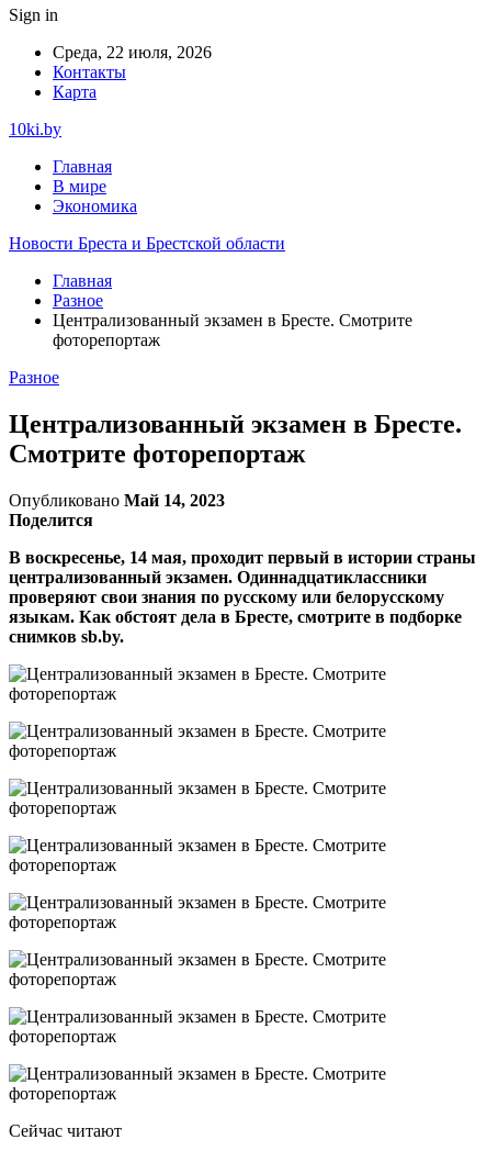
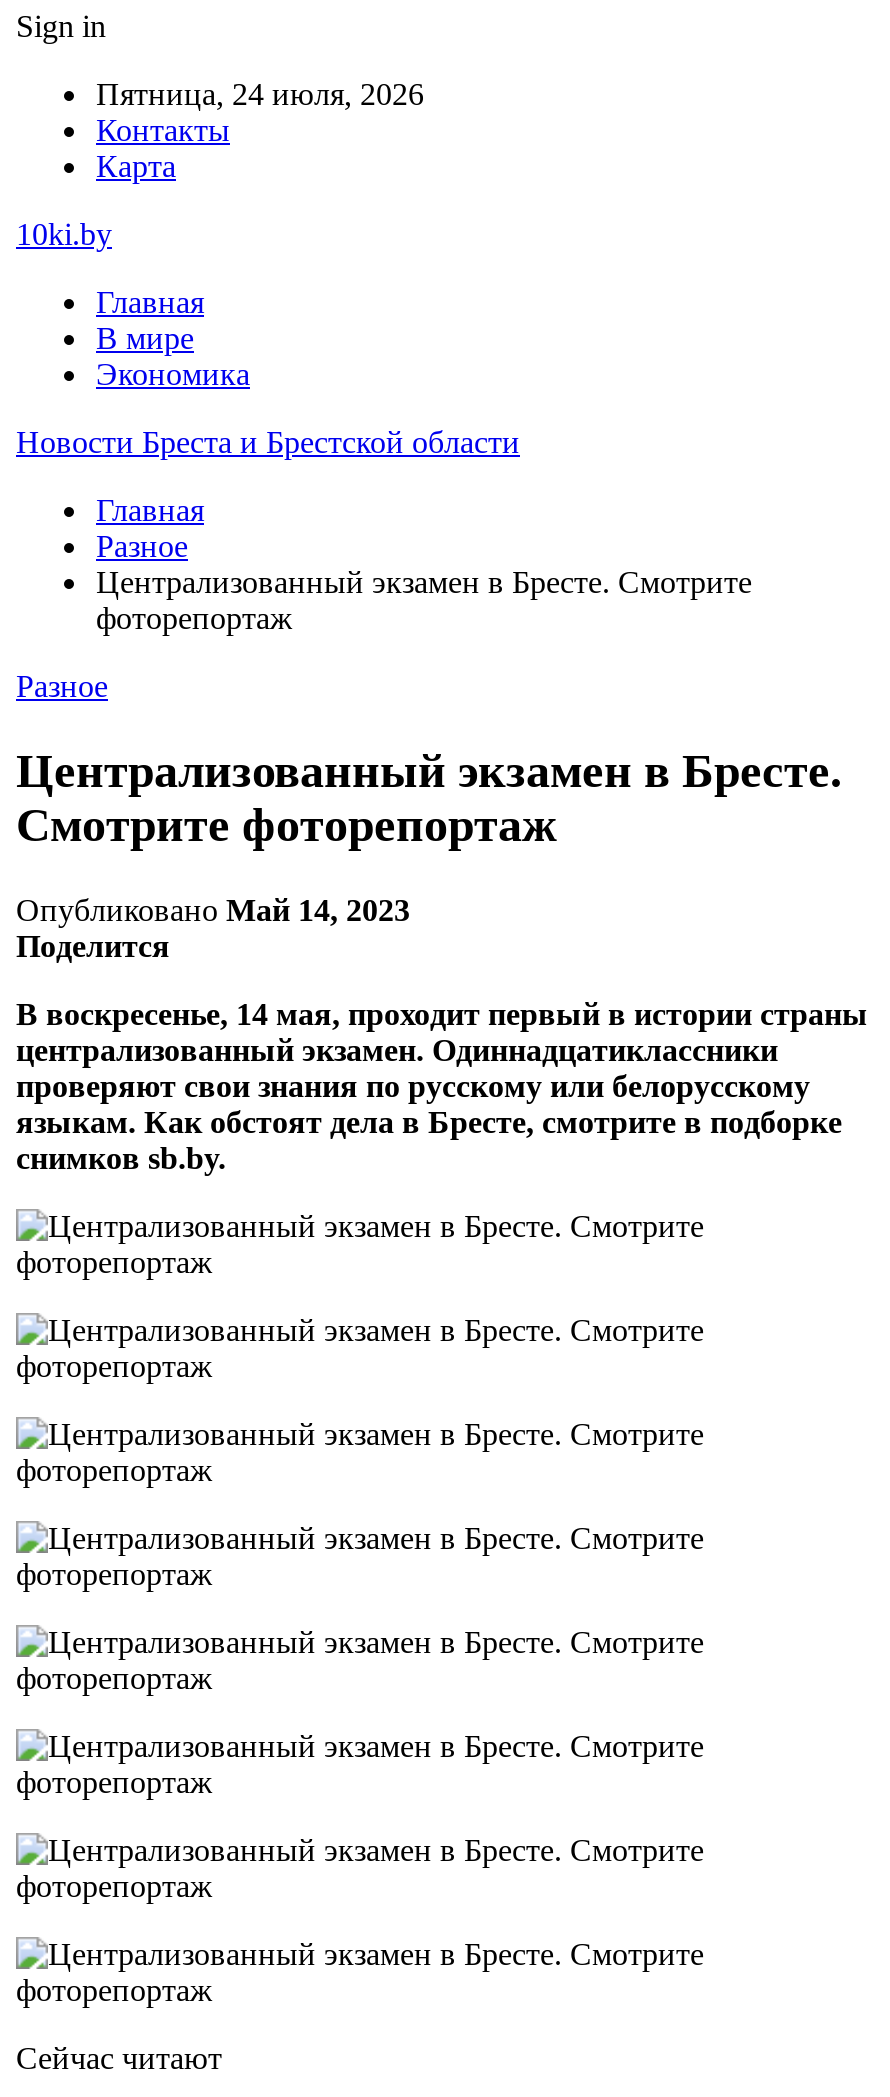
[53,43,212,62] Среда, 22 июля, 2026 -> [96,77,424,111] Пятница, 24 июля, 2026

